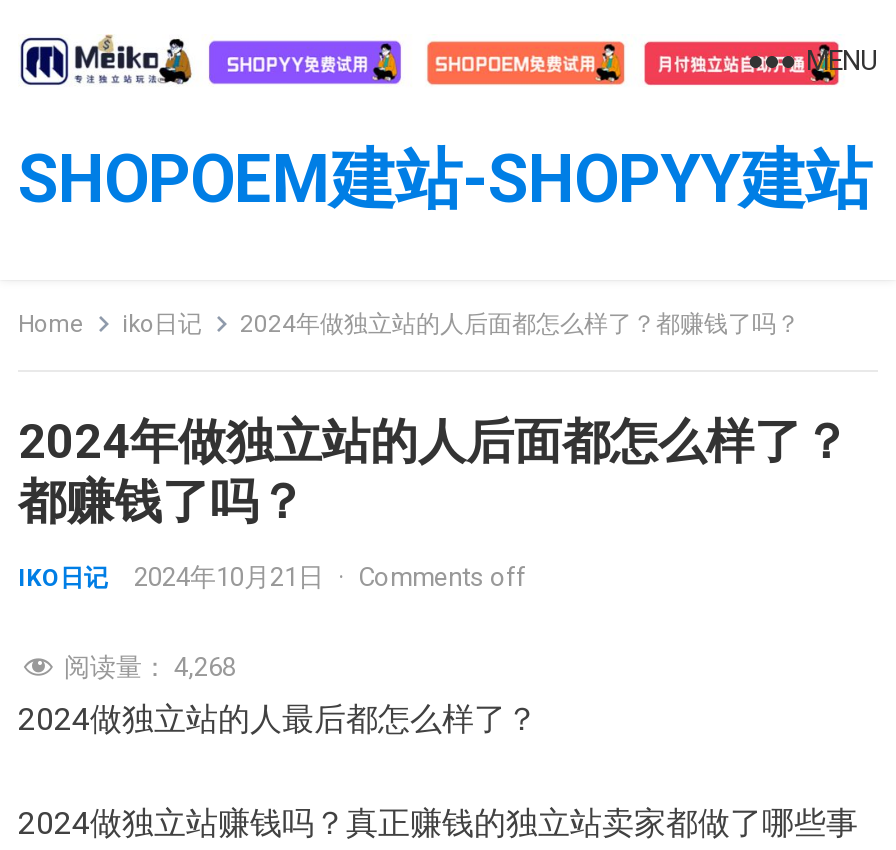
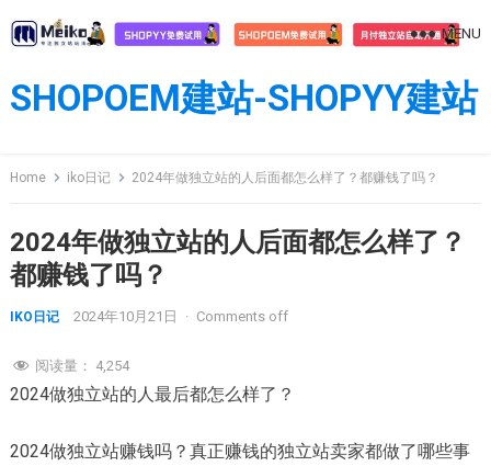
[64,652,236,682] 阅读量： 4,268 -> [35,357,129,374] 阅读量： 4,254

